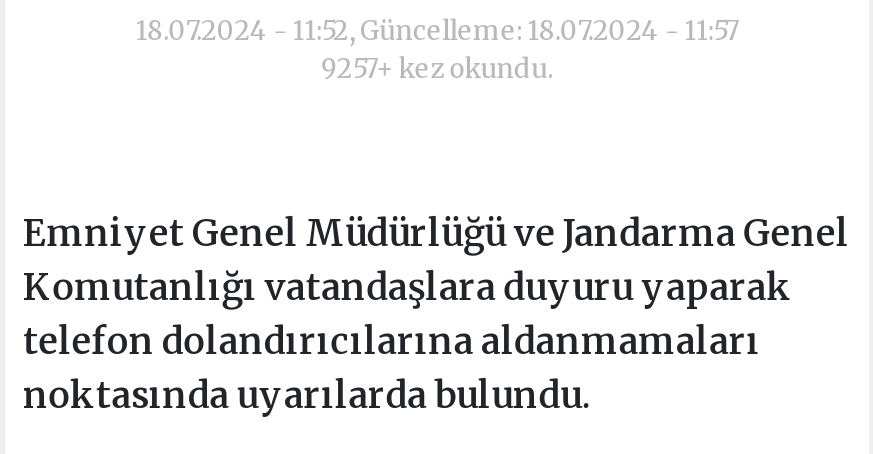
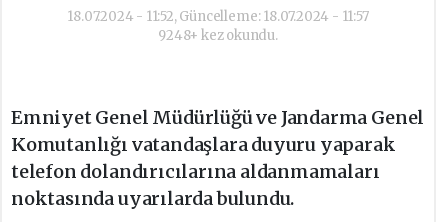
[321,52,553,86] 9257+ kez okundu. -> [158,27,278,44] 9248+ kez okundu.

